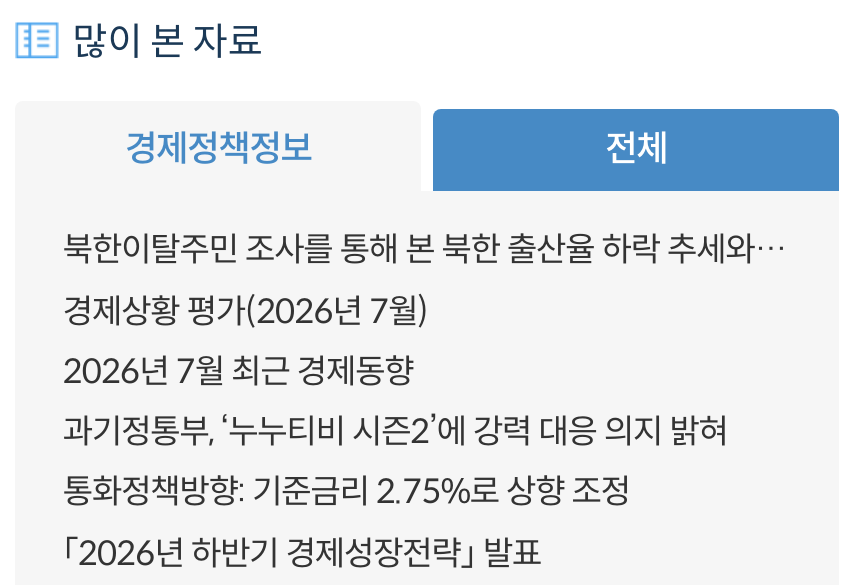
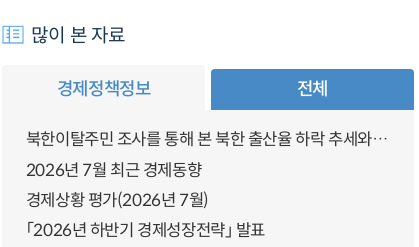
moved [63,290,428,332] -> [26,190,209,211]: 경제상황 평가(2026년 7월)
[63,411,728,514] 과기정통부, ‘누누티비 시즌2’에 강력 대응 의지 밝혀 | 통화정책방향: 기준금리 2.75%로 상향 조정 -> none

